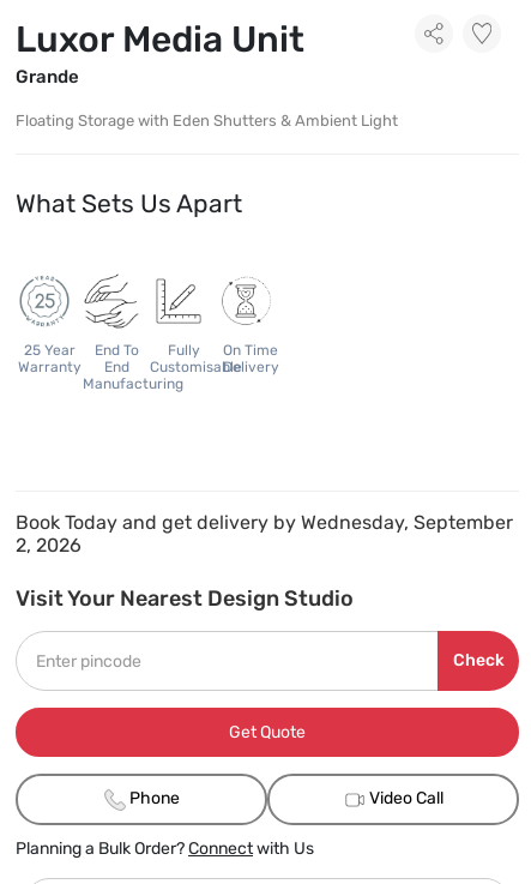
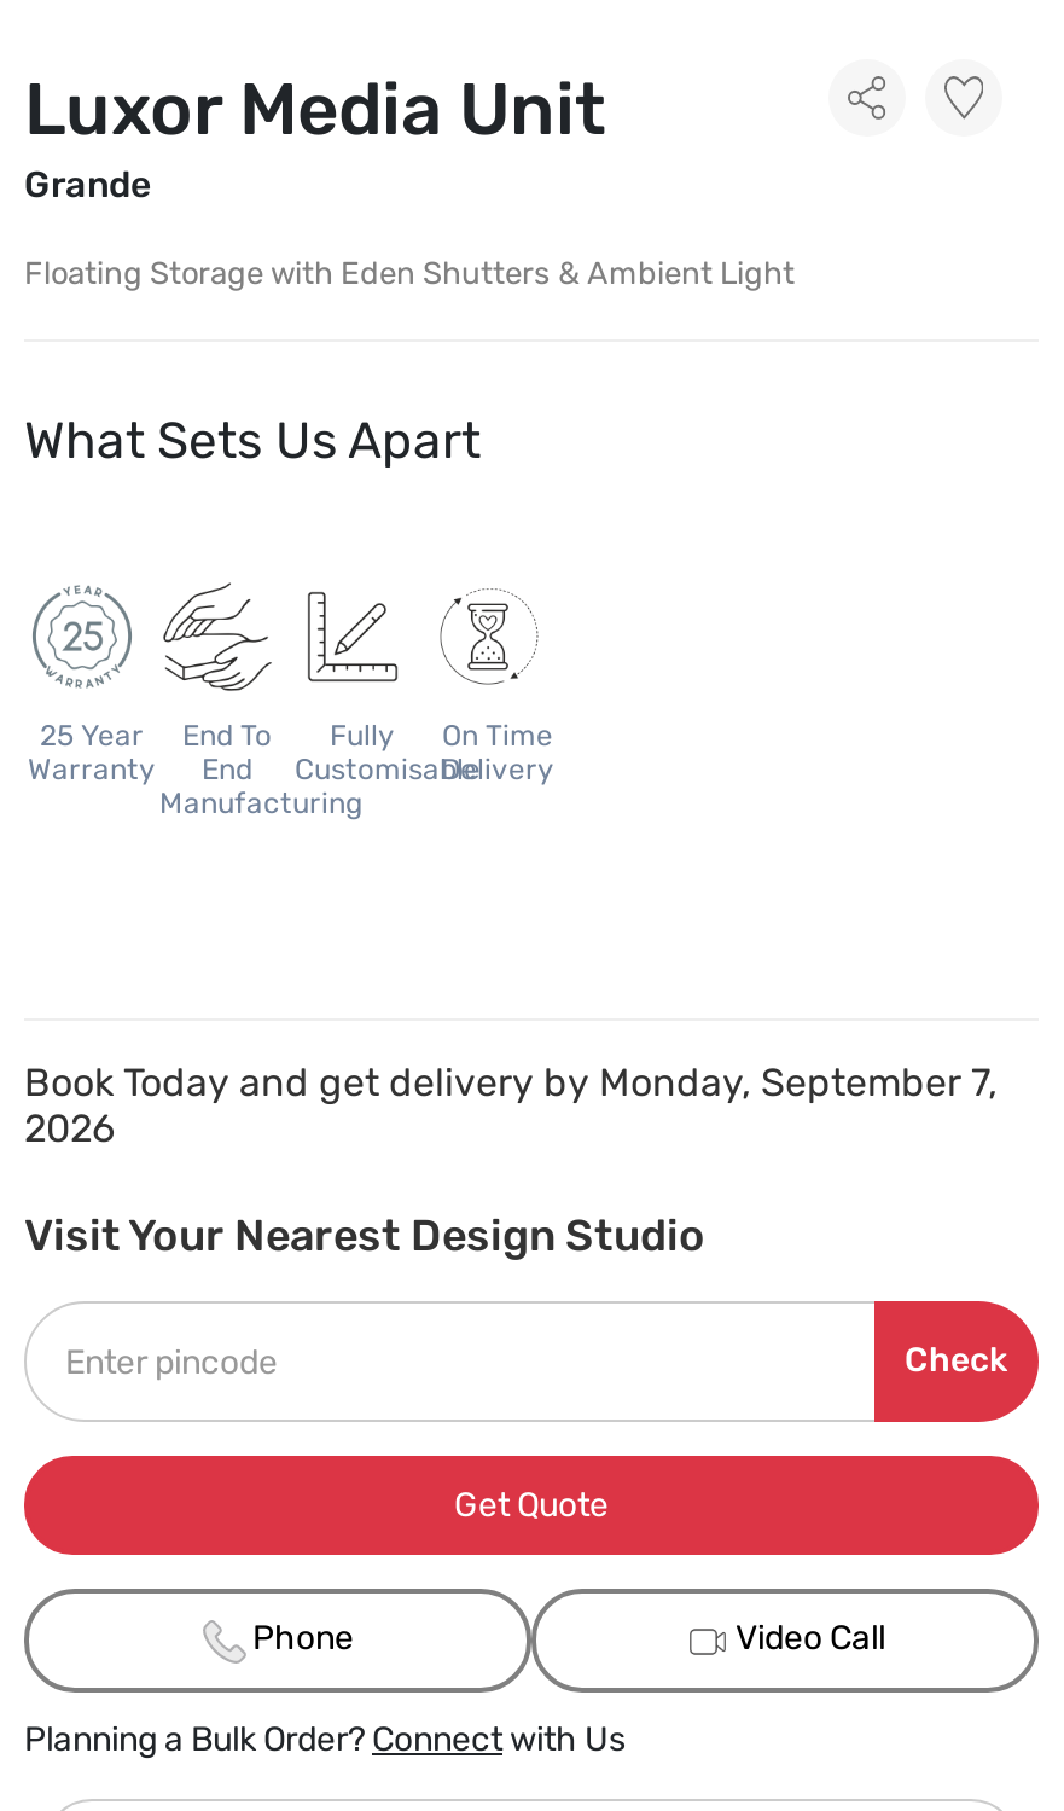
[16,511,513,557] Book Today and get delivery by Wednesday, September | 2, 2026 -> [24,1060,998,1151] Book Today and get delivery by Monday, September 7, | 2026

